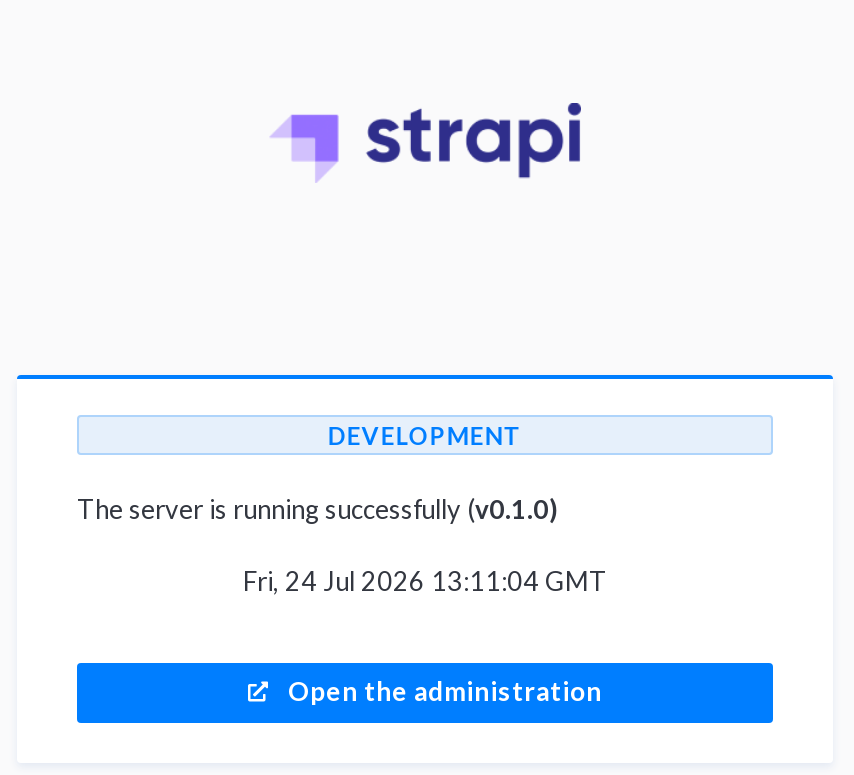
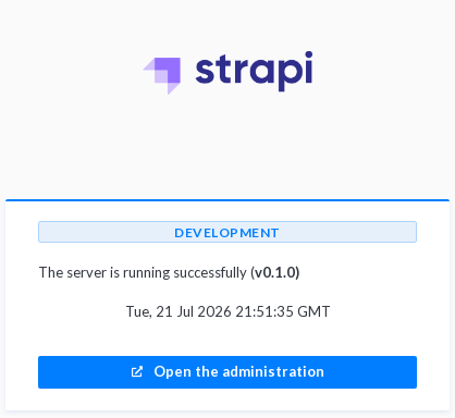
[243,565,607,597] Fri, 24 Jul 2026 13:11:04 GMT -> [125,303,330,320] Tue, 21 Jul 2026 21:51:35 GMT

